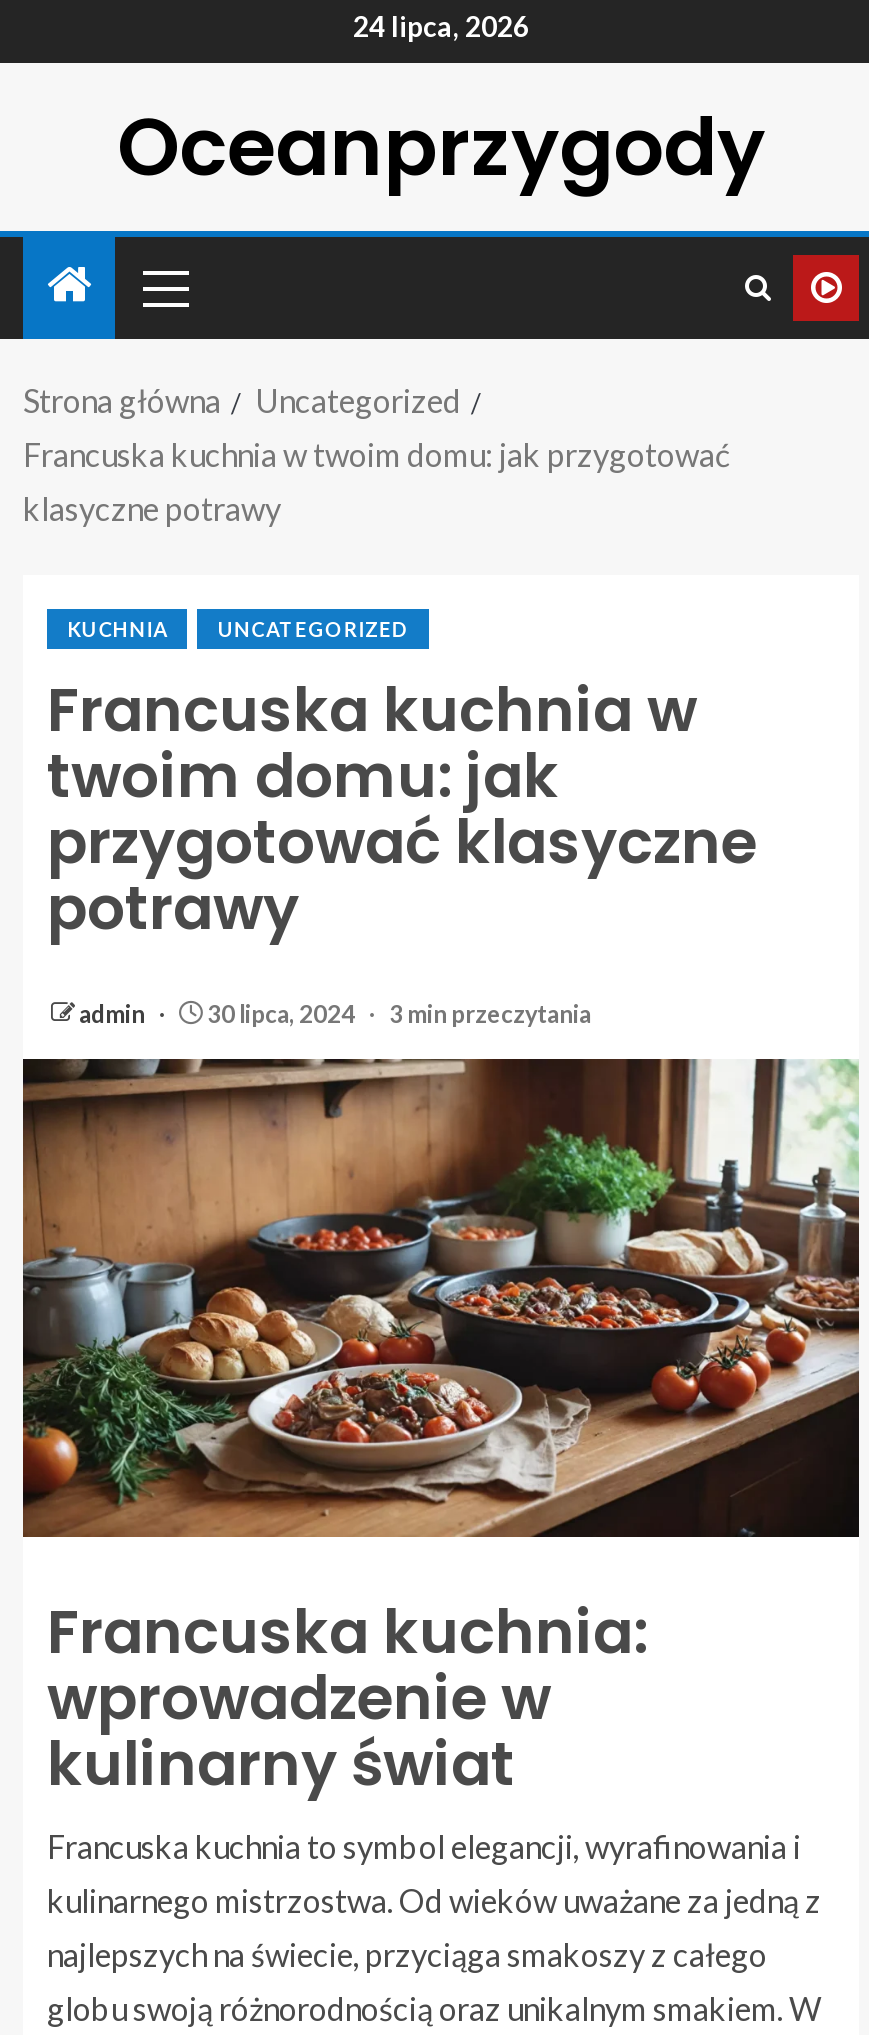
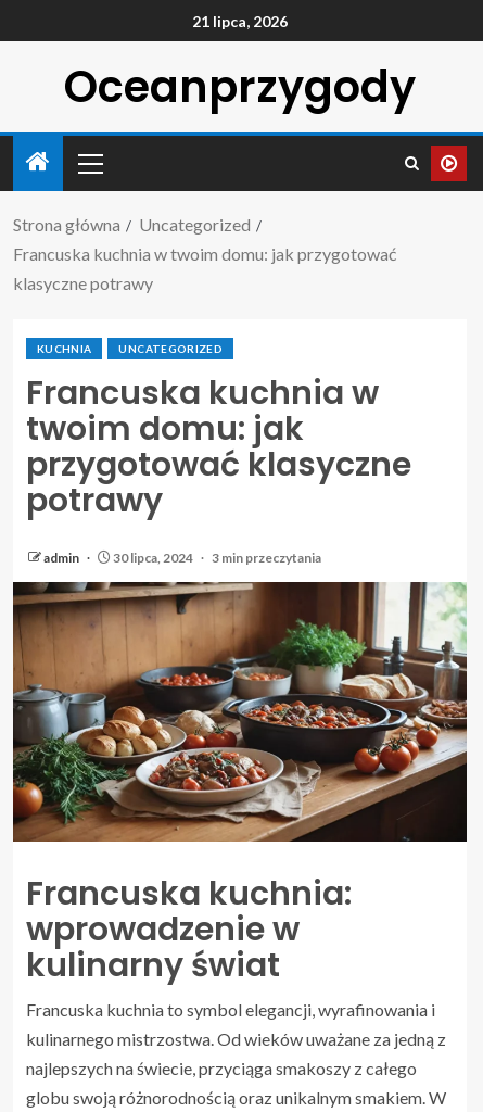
[353,9,529,43] 24 lipca, 2026 -> [192,12,288,30] 21 lipca, 2026

